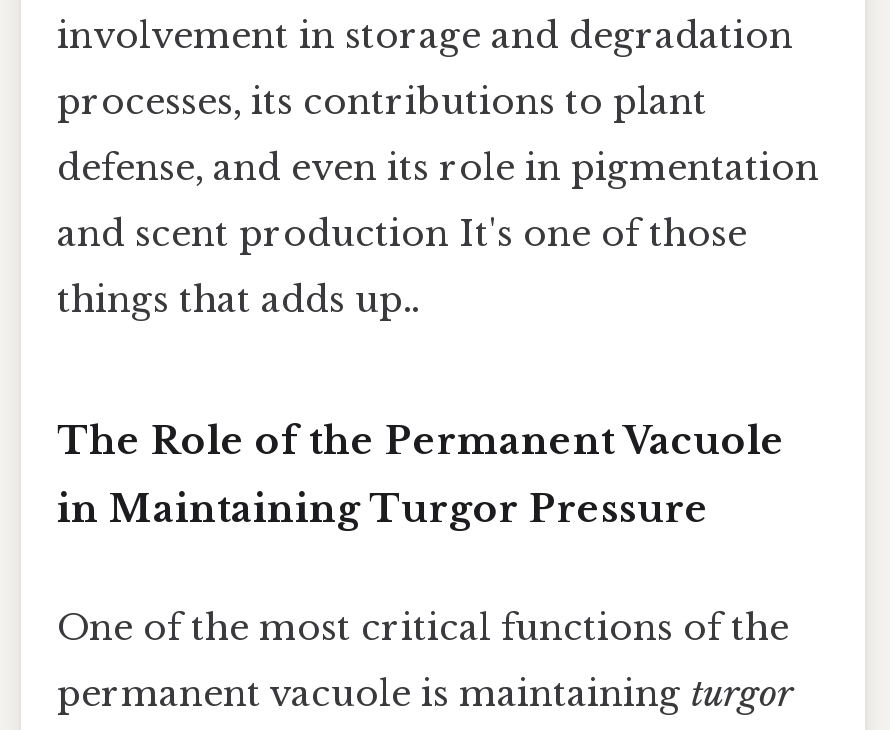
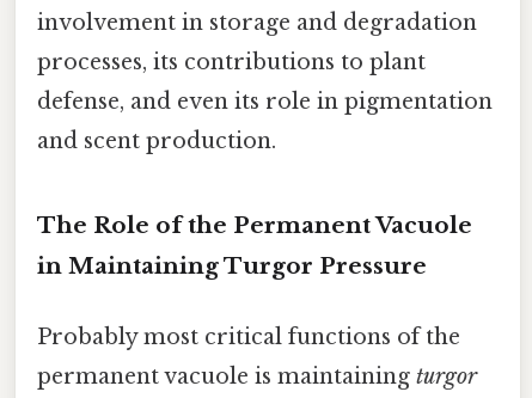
[57,212,747,322] and scent production It's one of those | things that adds up.. -> [37,128,276,154] and scent production.
[57,606,789,650] One of the most critical functions of the -> [37,324,460,350] Probably most critical functions of the

